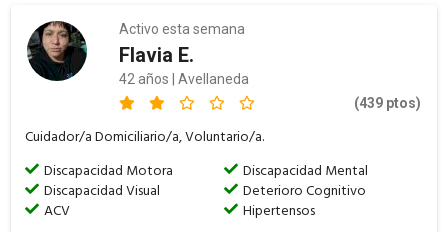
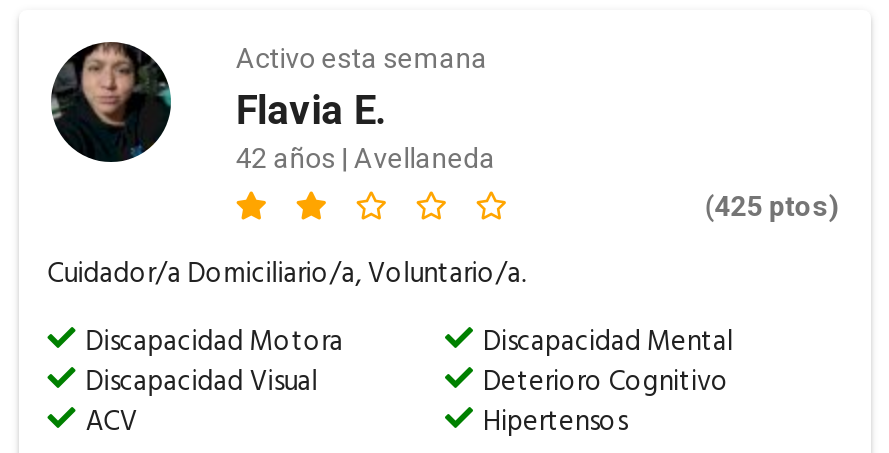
[354,95,421,111] (439 ptos) -> [705,190,839,222] (425 ptos)

